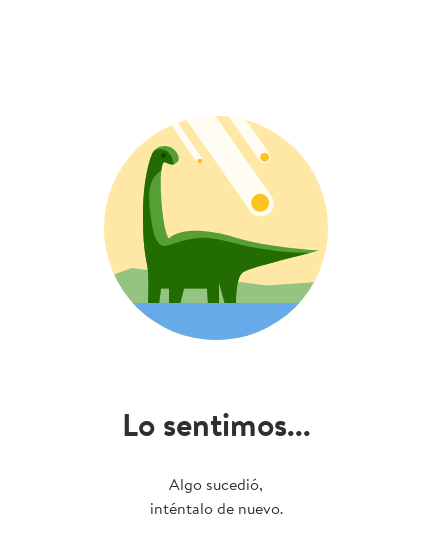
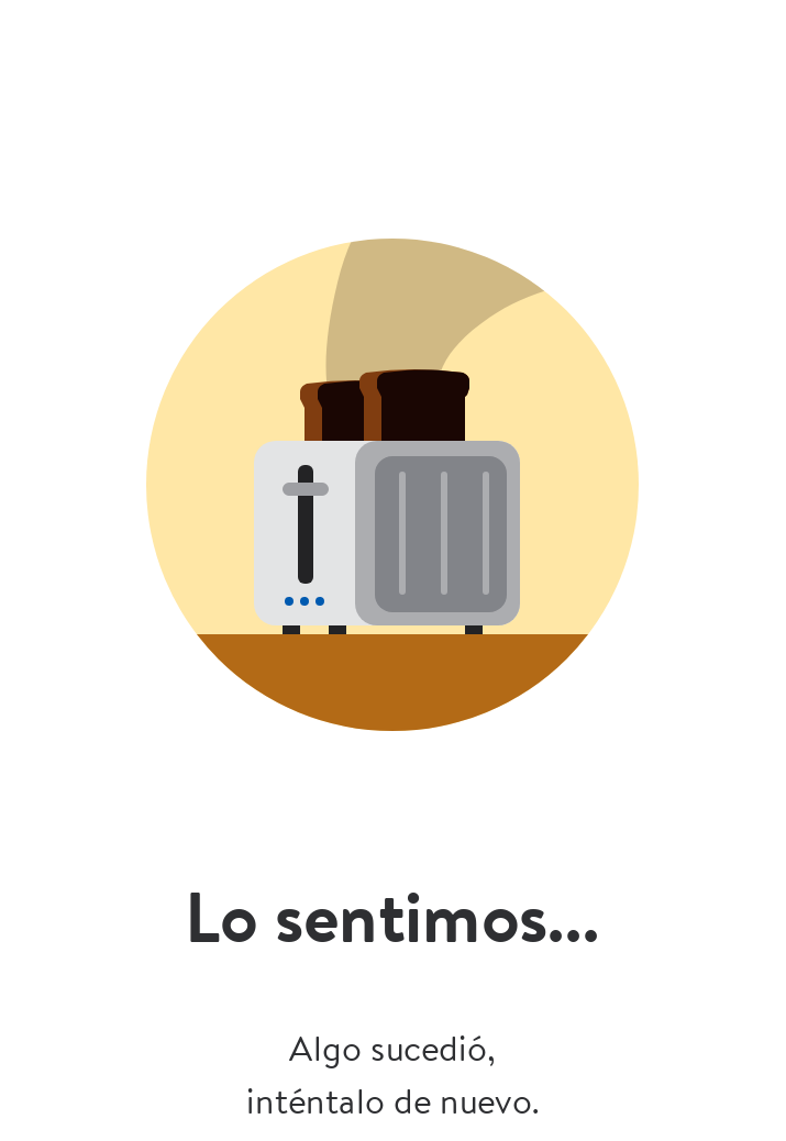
[114,117,318,341] [image] -> [170,239,612,733] [image]

